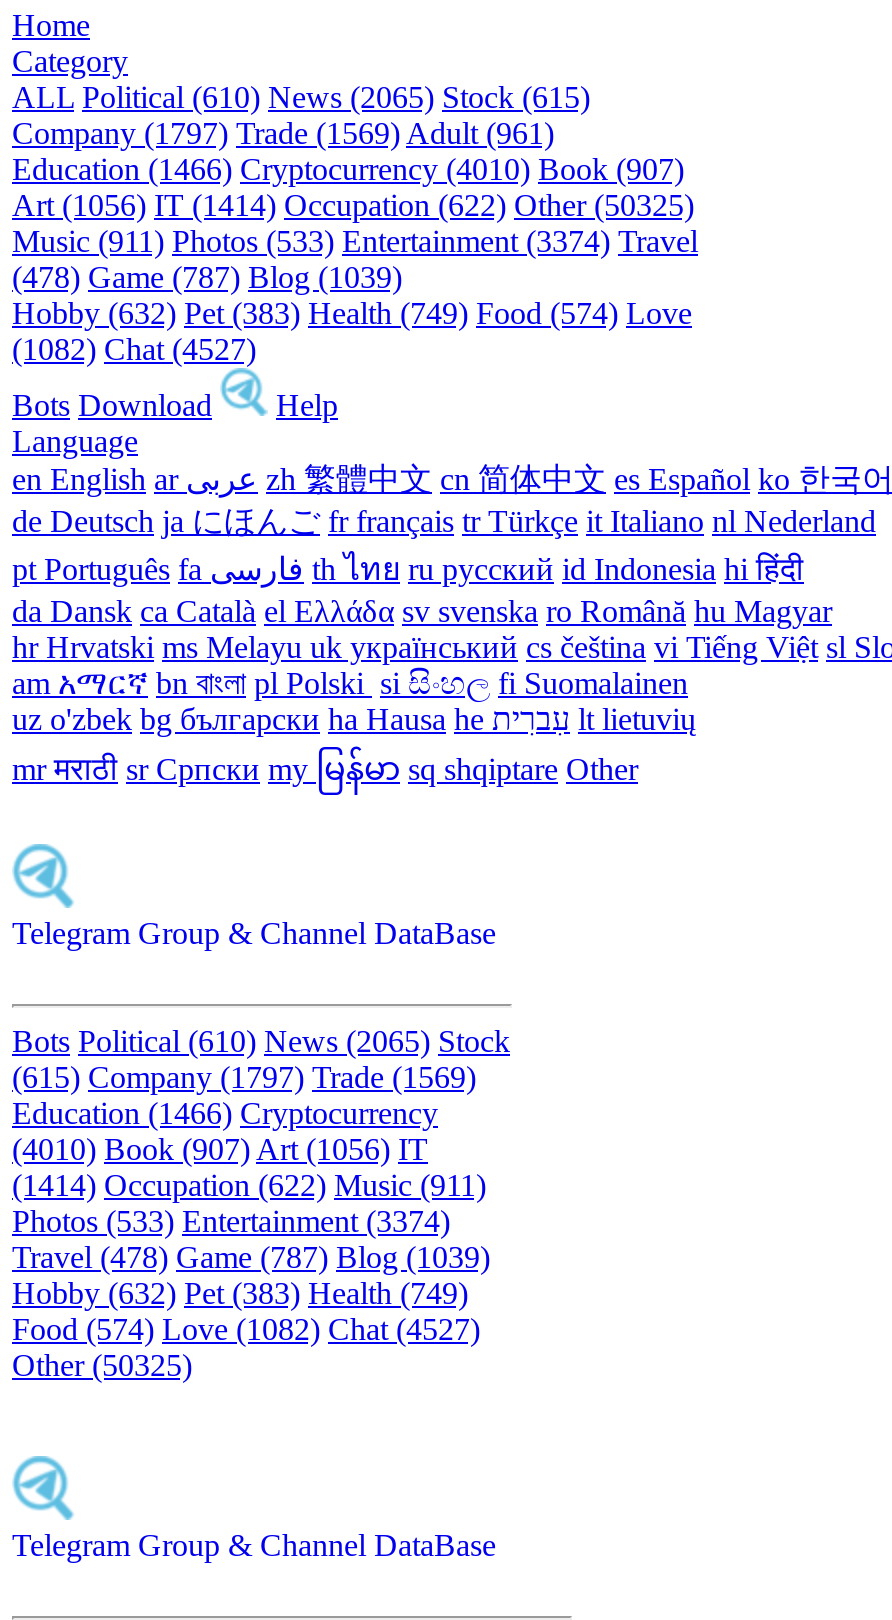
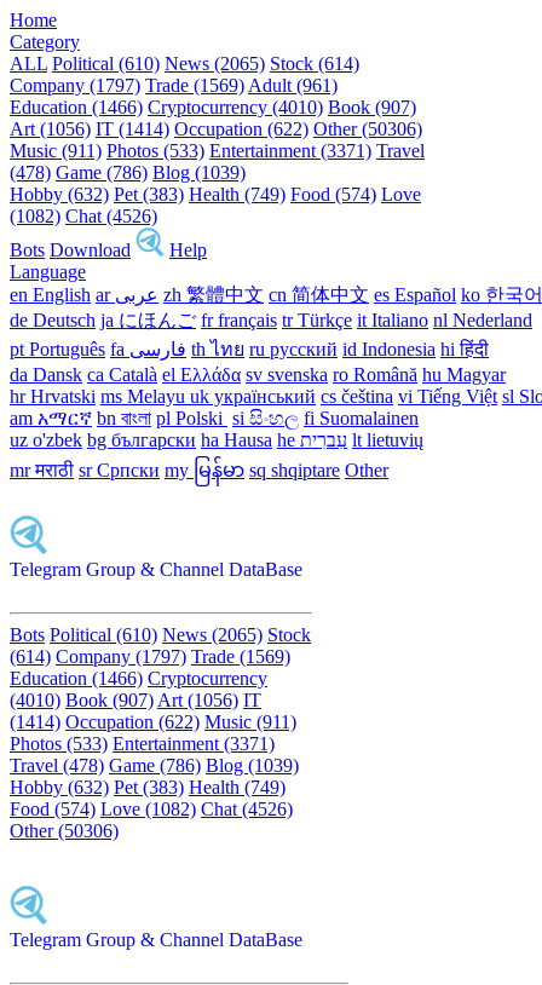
[12,80,590,114] ALL Political (610) News (2065) Stock (615) -> [10,53,359,74] ALL Political (610) News (2065) Stock (614)
[12,188,694,222] Art (1056) IT (1414) Occupation (622) Other (50325) -> [10,119,422,139] Art (1056) IT (1414) Occupation (622) Other (50306)
[12,224,698,258] Music (911) Photos (533) Entertainment (3374) Travel -> [10,140,425,161] Music (911) Photos (533) Entertainment (3371) Travel
[12,260,402,294] (478) Game (787) Blog (1039) -> [10,162,246,183] (478) Game (786) Blog (1039)
[12,332,256,366] (1082) Chat (4527) -> [10,206,157,226] (1082) Chat (4526)
[12,1060,476,1094] (615) Company (1797) Trade (1569) -> [10,646,290,667] (614) Company (1797) Trade (1569)
[12,1204,450,1238] Photos (533) Entertainment (3374) -> [10,733,275,754] Photos (533) Entertainment (3371)
[12,1240,490,1274] Travel (478) Game (787) Blog (1039) -> [10,755,299,776] Travel (478) Game (786) Blog (1039)
[12,1312,480,1346] Food (574) Love (1082) Chat (4527) -> [10,799,293,819] Food (574) Love (1082) Chat (4526)
[12,1348,192,1382] Other (50325) -> [10,820,119,841] Other (50306)

